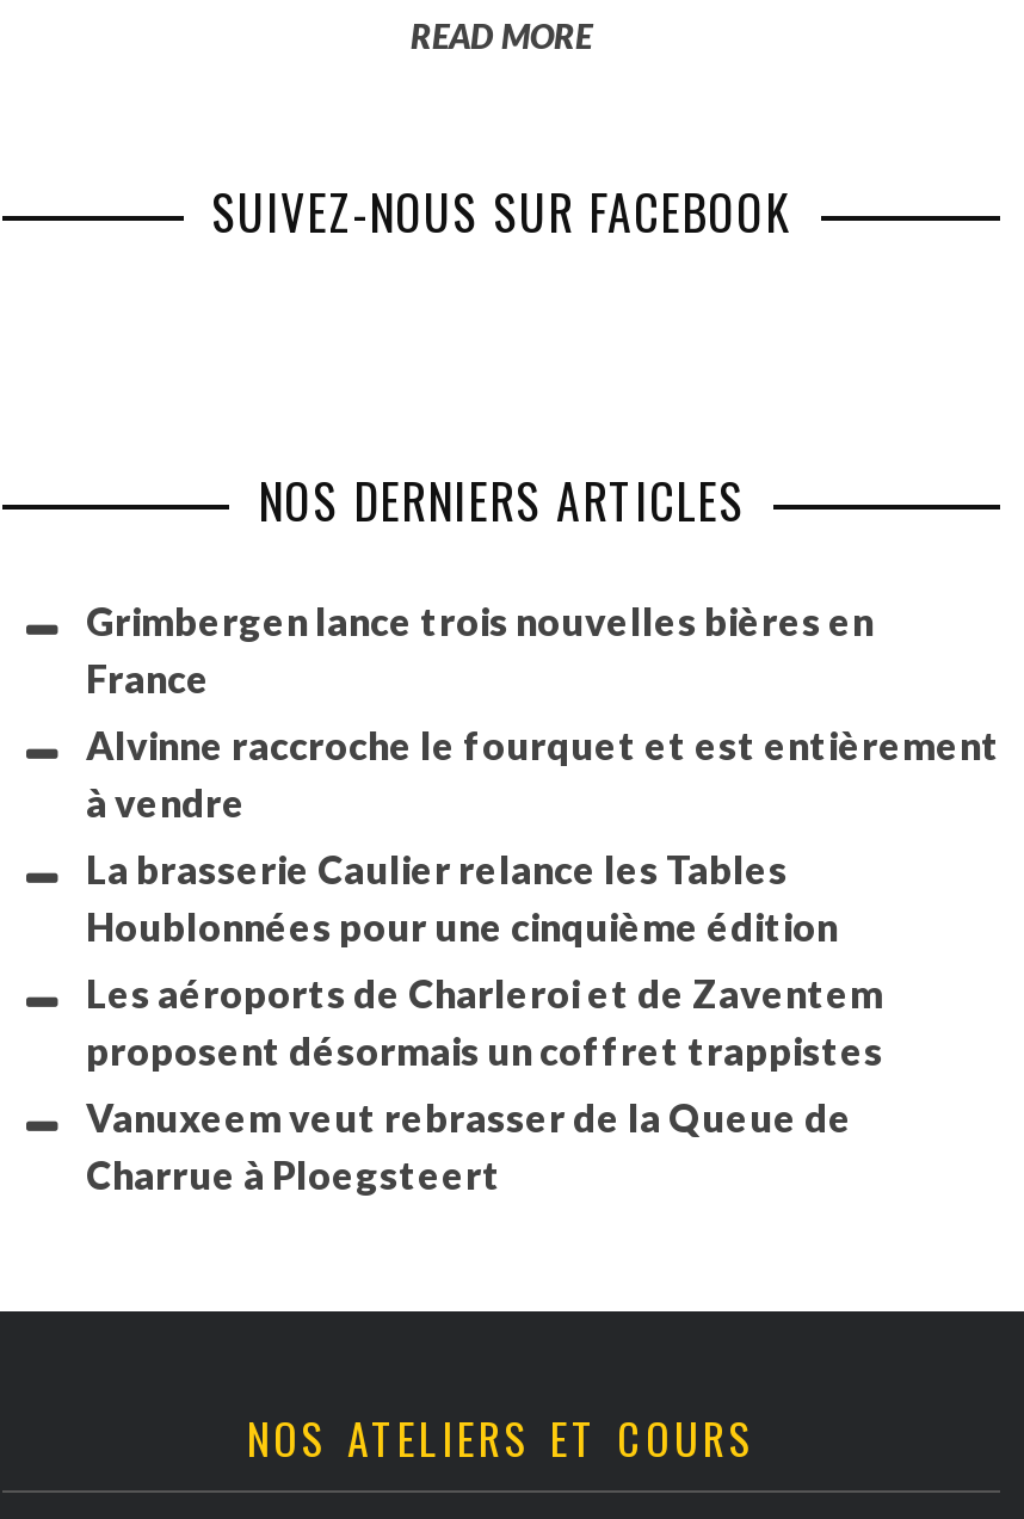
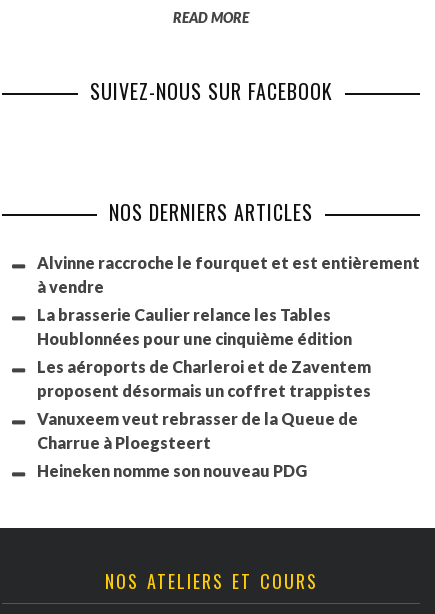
[86,597,874,700] Grimbergen lance trois nouvelles bières en | France -> none
moved [86,721,1000,1196] -> [37,253,420,452]: Alvinne raccroche le fourquet et est entièrement | à vendre | La brasserie Caulier relance les Tables | Houblonnées pour une cinquième édition | Les aéroports de Charleroi et de Zaventem | proposent désormais un coffret trappistes | Vanuxeem veut rebrasser de la Queue de | Charrue à Ploegsteert
none -> [37,461,307,480] Heineken nomme son nouveau PDG

